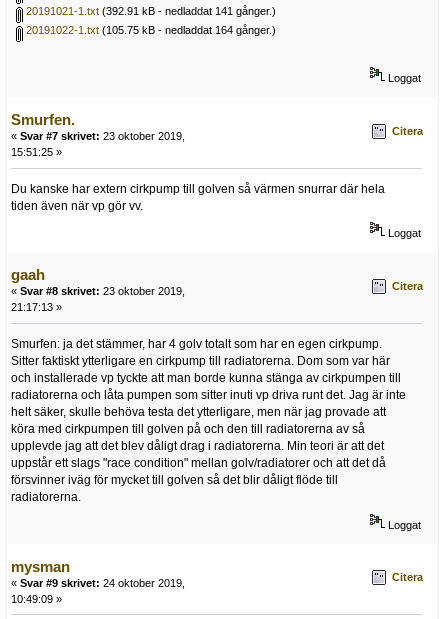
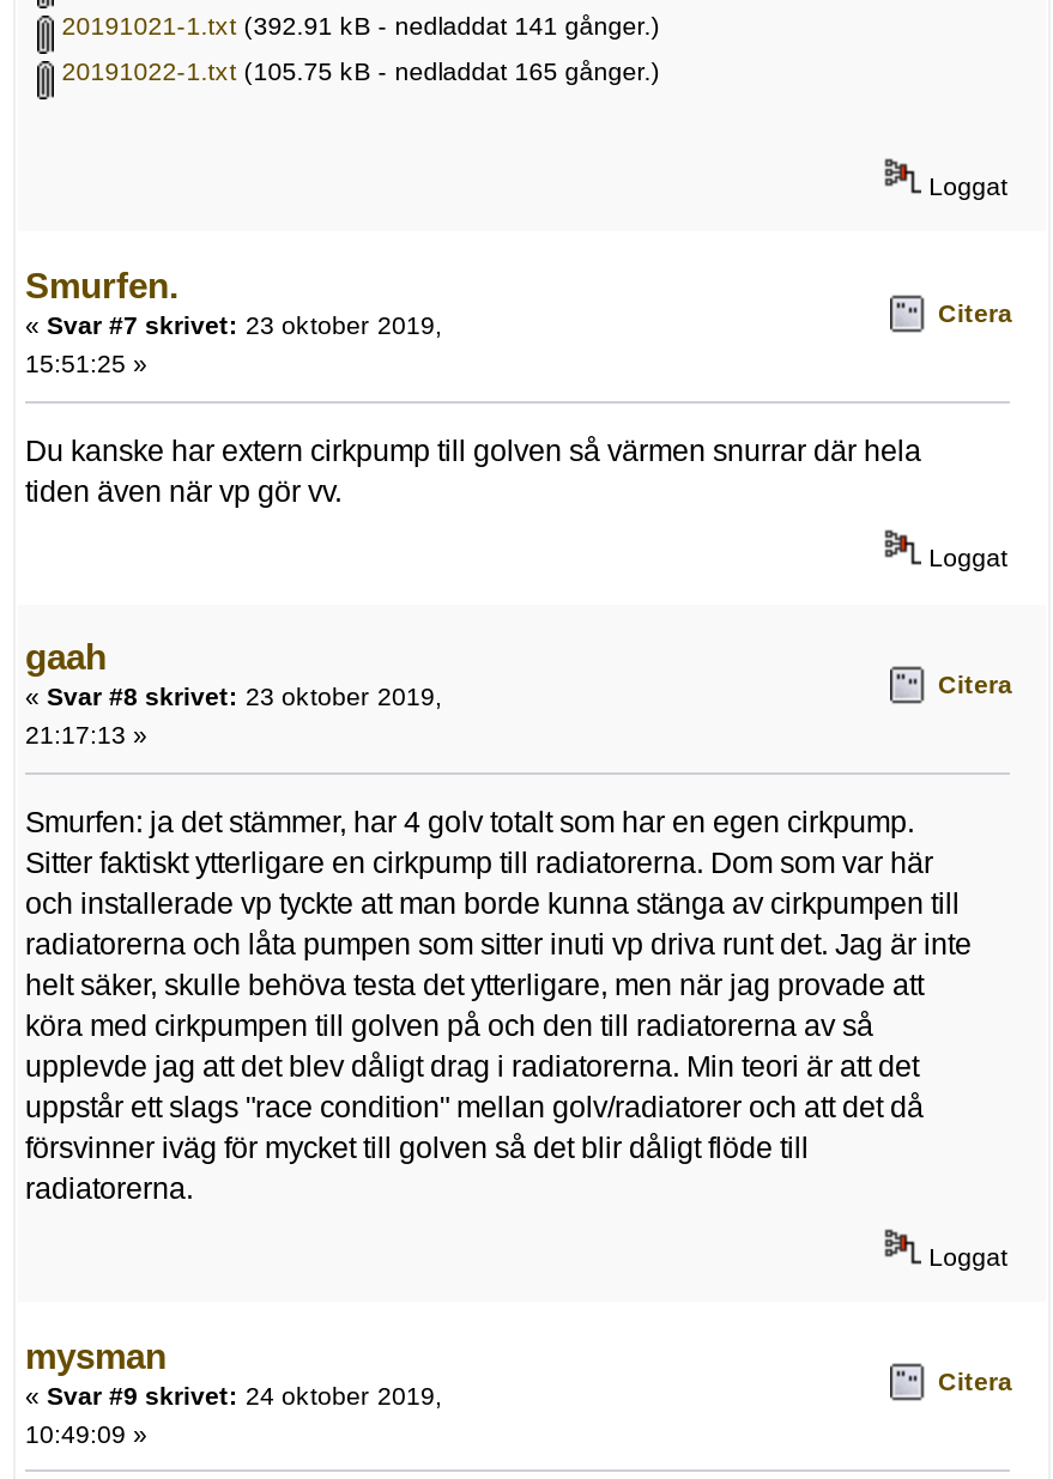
[23,24,276,36] 20191022-1.txt (105.75 kB - nedladdat 164 gånger.) -> [55,56,661,85] 20191022-1.txt (105.75 kB - nedladdat 165 gånger.)

